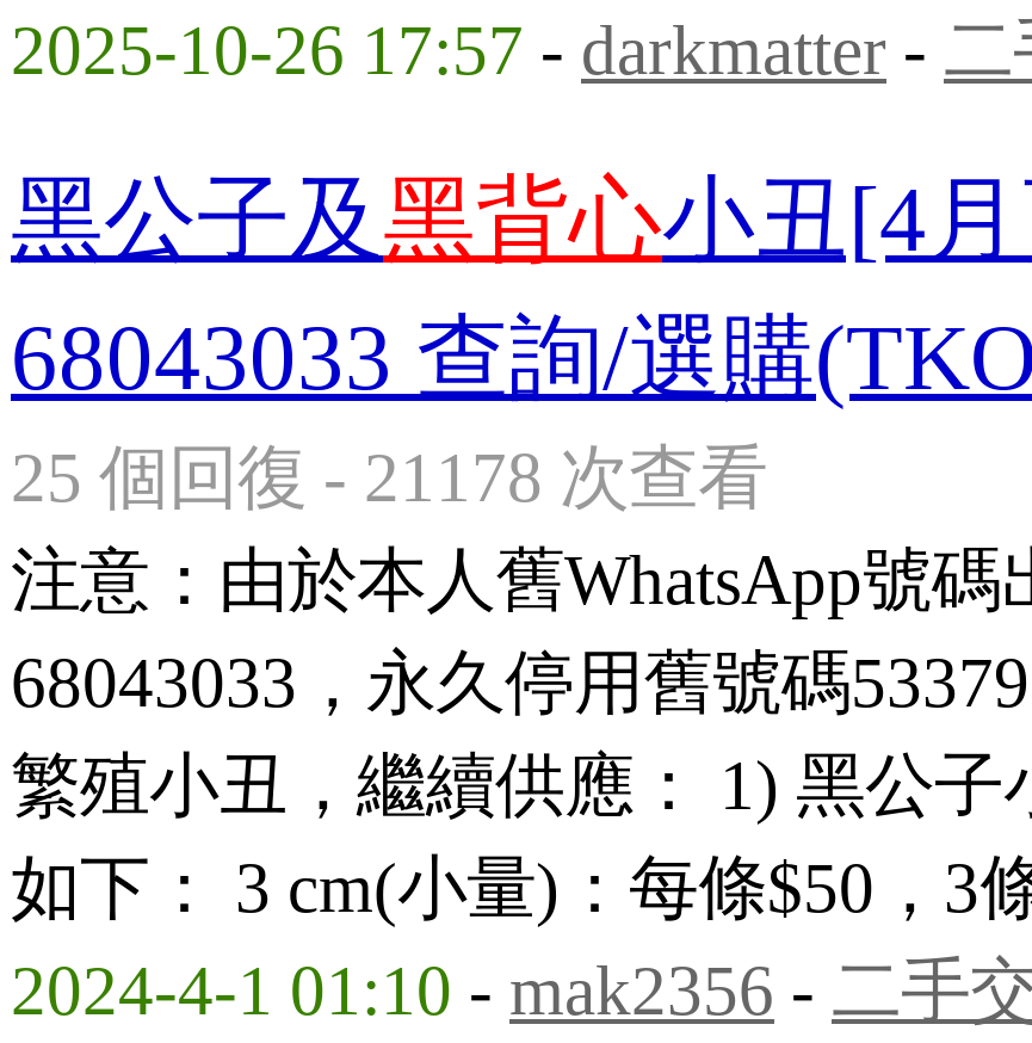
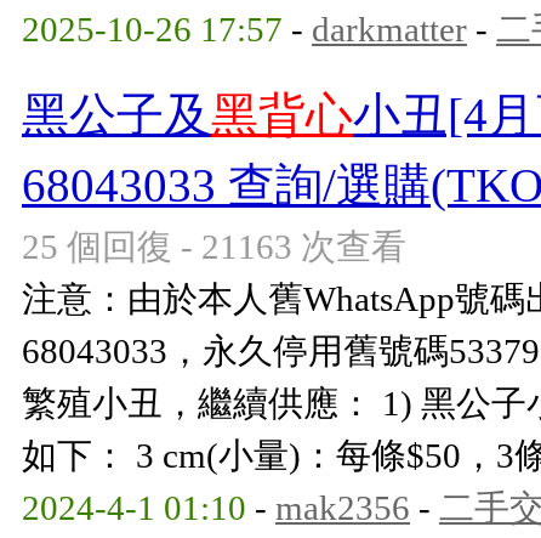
[11,439,767,516] 25 個回復 - 21178 次查看 -> [22,227,406,266] 25 個回復 - 21163 次查看

